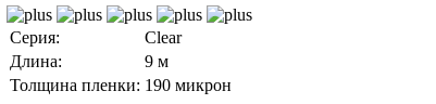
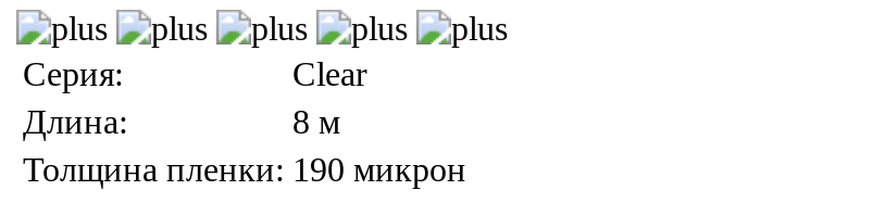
[145,52,169,70] 9 м -> [292,102,340,139] 8 м

